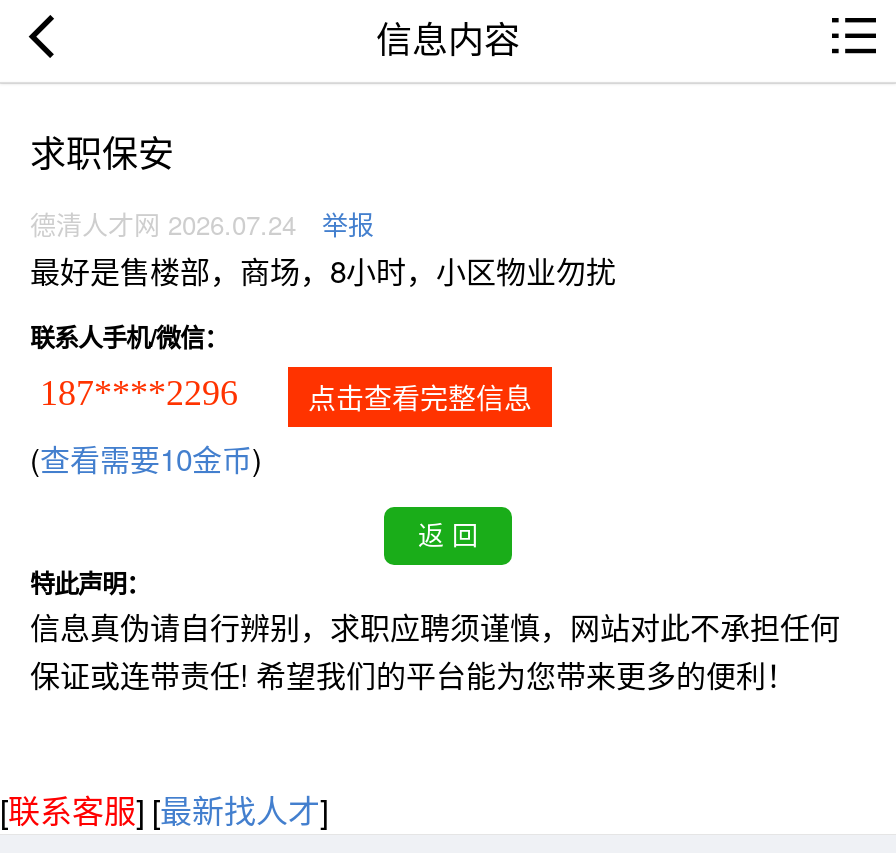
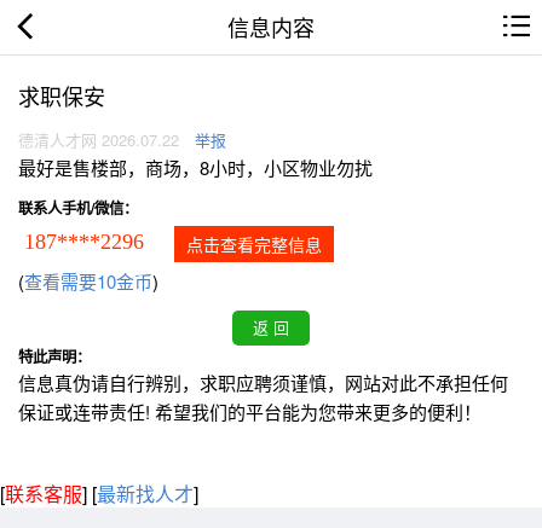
[30,205,374,243] 德清人才网 2026.07.24 举报 -> [18,128,226,151] 德清人才网 2026.07.22 举报

